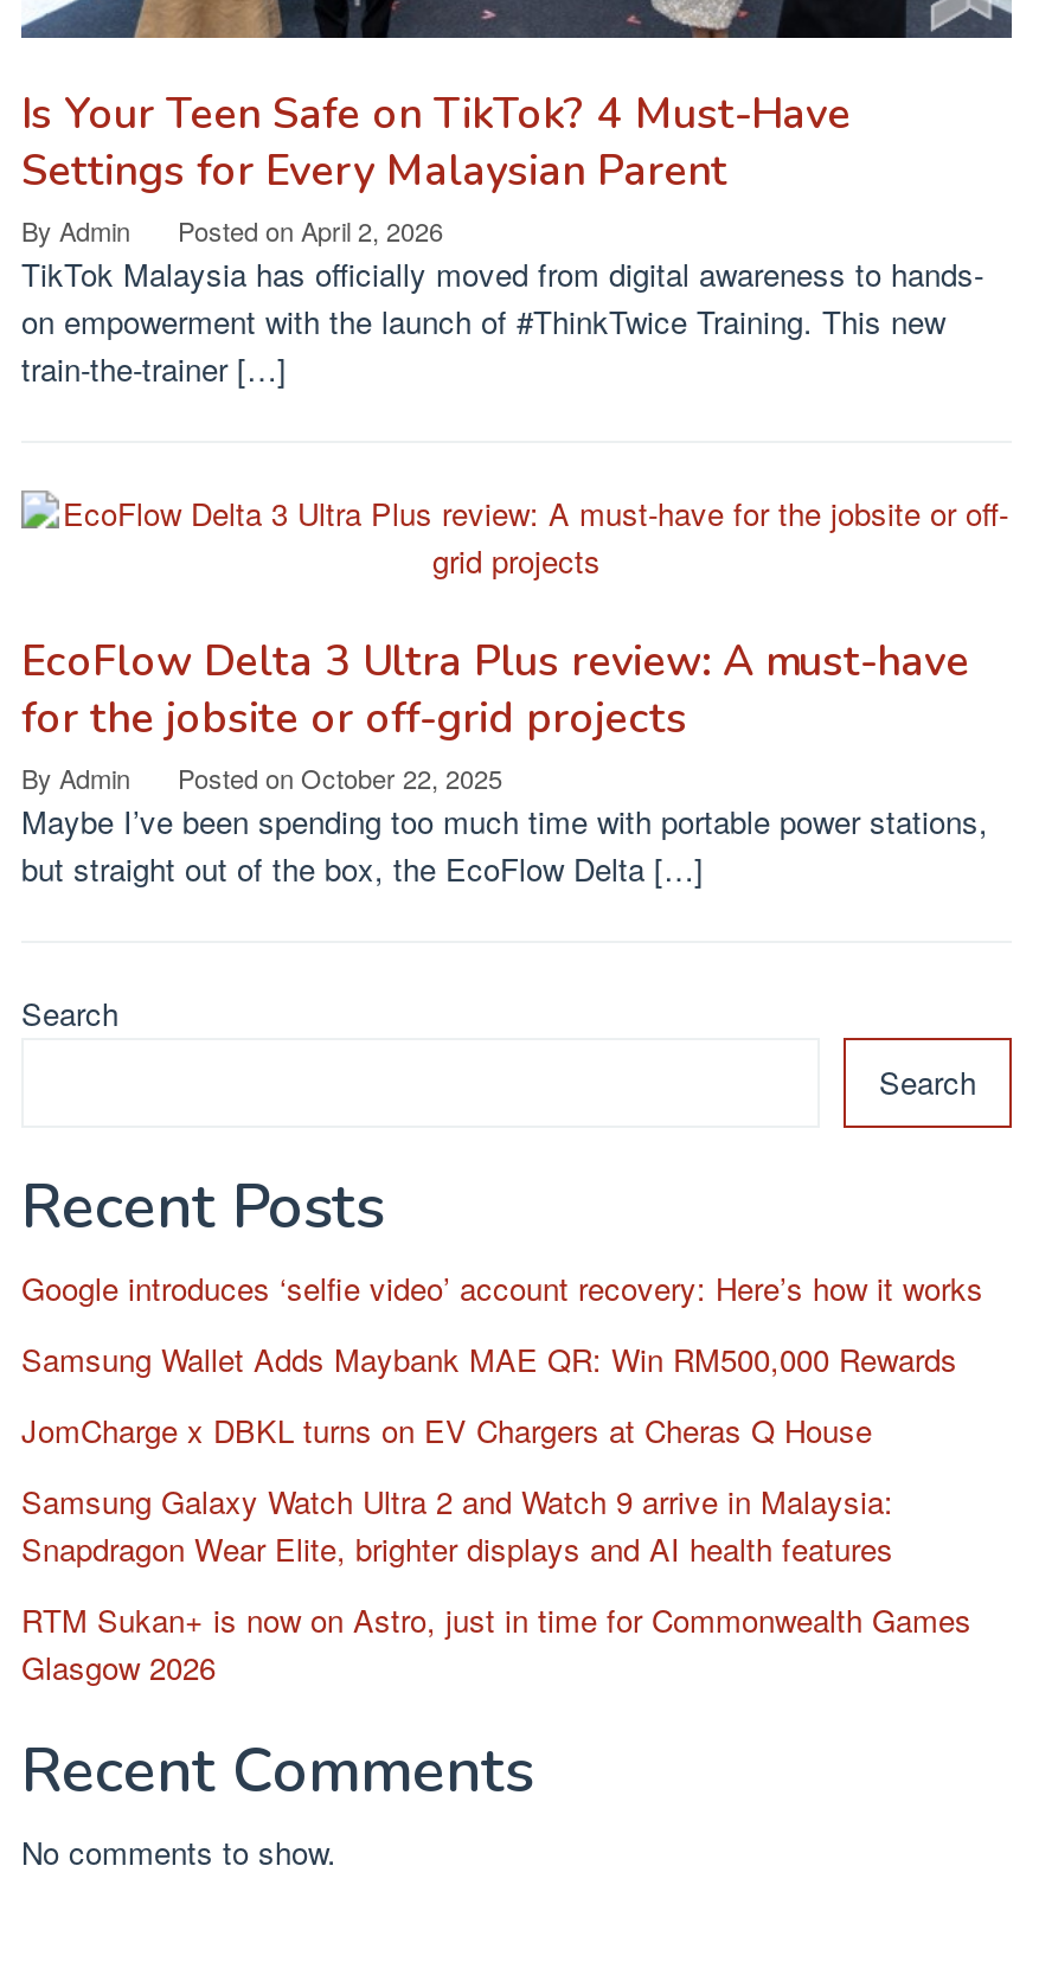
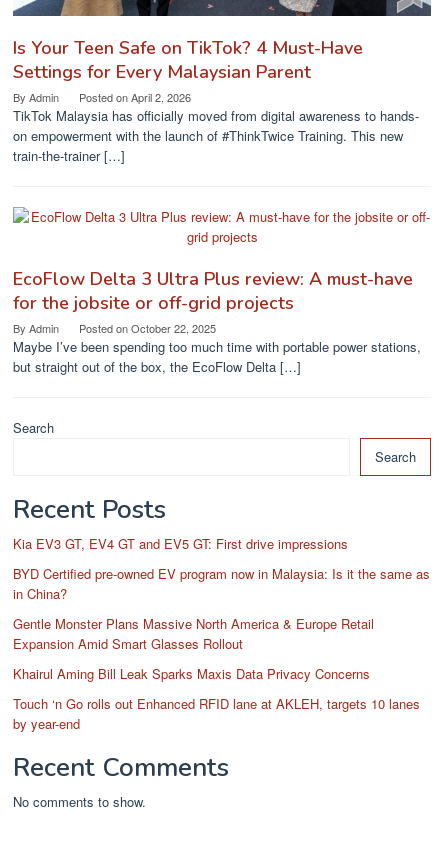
[21,1266,983,1311] Google introduces ‘selfie video’ account recovery: Here’s how it works -> [13,534,348,553] Kia EV3 GT, EV4 GT and EV5 GT: First drive impressions
[21,1337,957,1382] Samsung Wallet Adds Maybank MAE QR: Win RM500,000 Rewards -> [13,564,430,603] BYD Certified pre-owned EV program now in Malaysia: Is it the same as | in China?
[21,1408,872,1453] JomCharge x DBKL turns on EV Chargers at Cheras Q House -> [13,614,374,653] Gentle Monster Plans Massive North America & Europe Retail | Expansion Amid Smart Glasses Rollout
[21,1479,893,1571] Samsung Galaxy Watch Ultra 2 and Watch 9 arrive in Malaysia: | Snapdragon Wear Elite, brighter displays and AI health features -> [13,664,370,683] Khairul Aming Bill Leak Sparks Maxis Data Privacy Concerns
[21,1597,971,1690] RTM Sukan+ is now on Astro, just in time for Commonwealth Games | Glasgow 2026 -> [13,694,420,733] Touch ‘n Go rolls out Enhanced RFID lane at AKLEH, targets 10 lanes | by year-end

